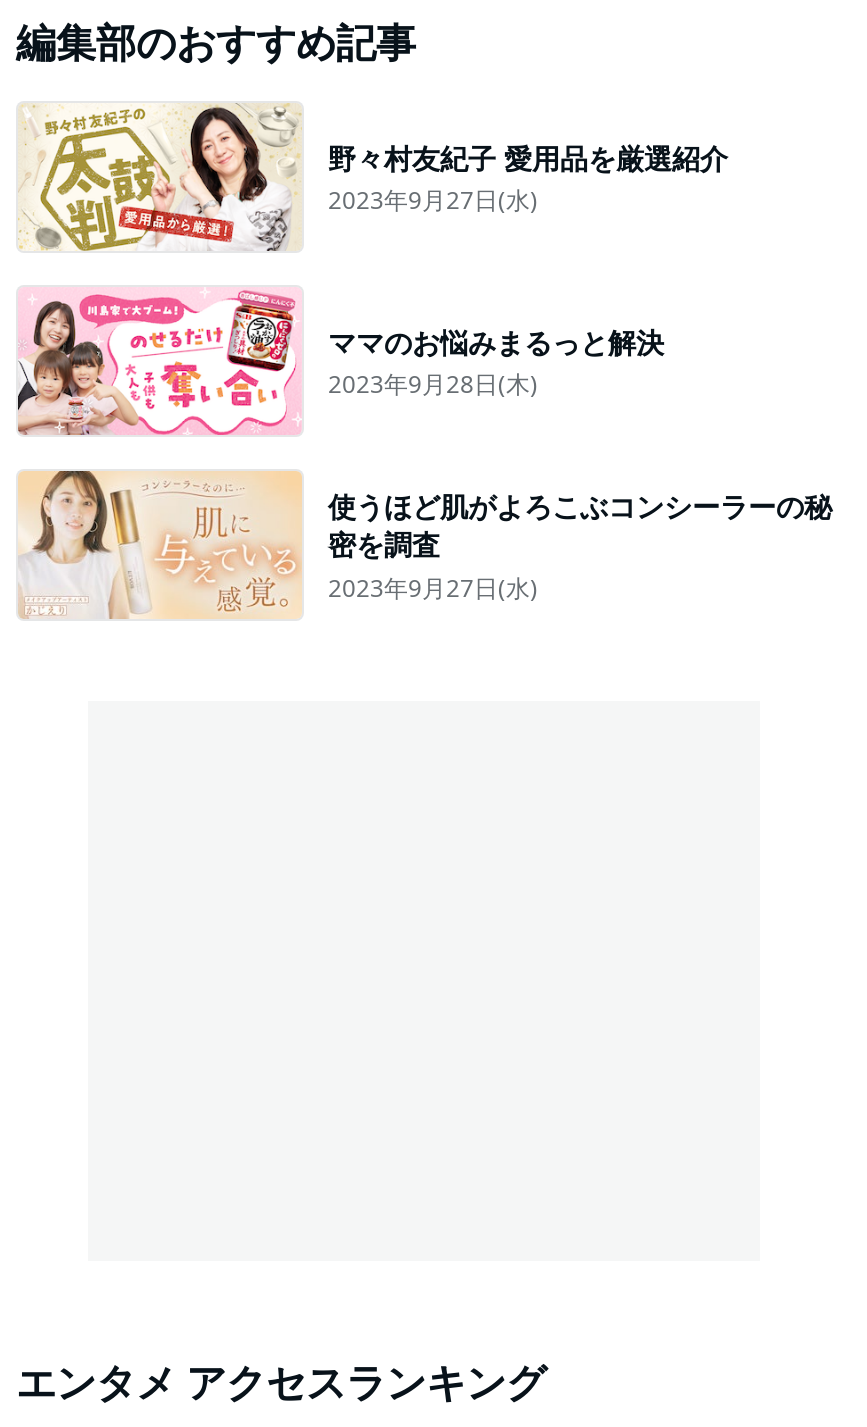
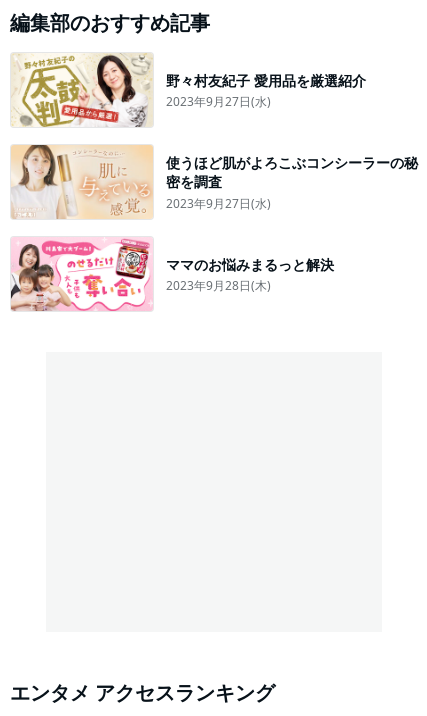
moved [16,289,664,437] -> [10,237,334,312]: [image] | ママのお悩みまるっと解決 | 2023年9月28日(木)
moved [16,469,832,621] -> [10,144,418,220]: [image] | 使うほど肌がよろこぶコンシーラーの秘 | 密を調査 | 2023年9月27日(水)

